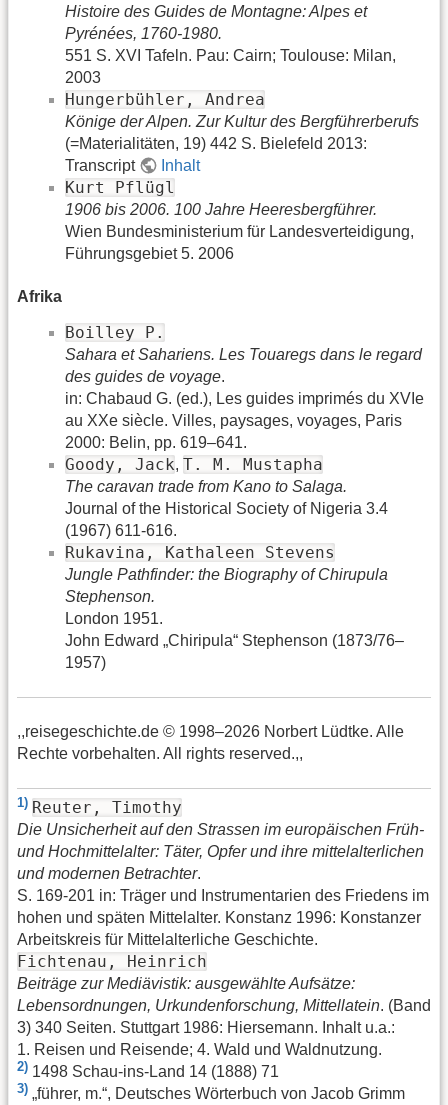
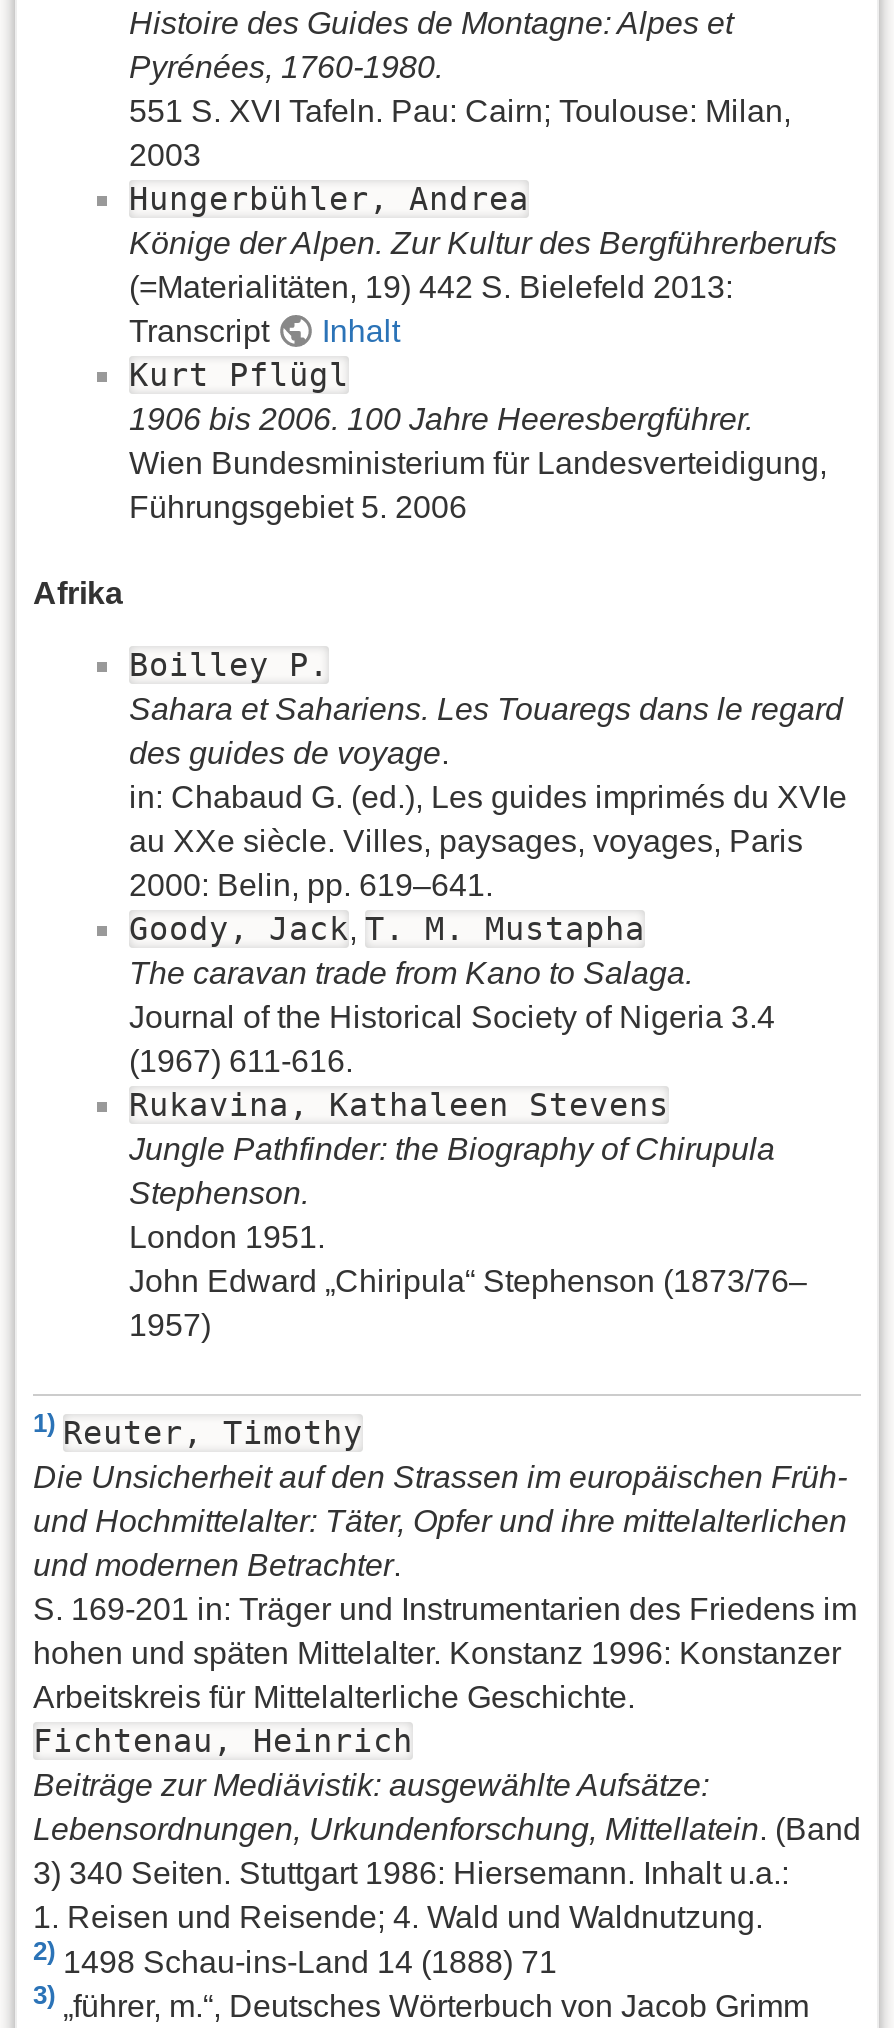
[17,723,404,762] ,,reisegeschichte.de © 1998–2026 Norbert Lüdtke. Alle | Rechte vorbehalten. All rights reserved.,, -> none

